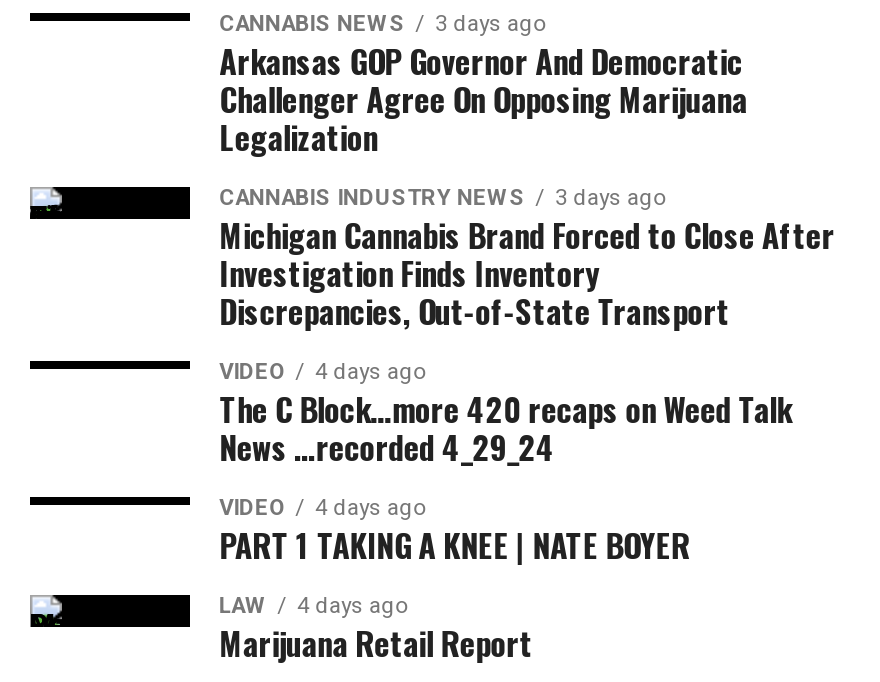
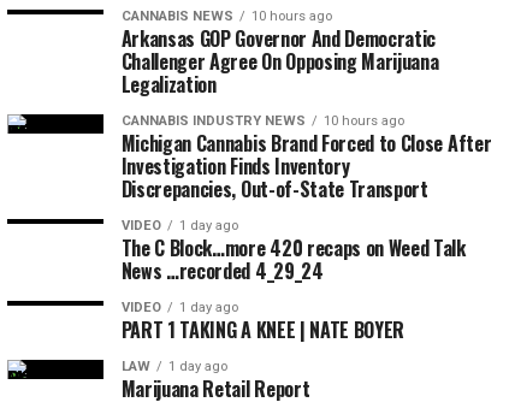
[219,11,545,37] CANNABIS NEWS 3 days ago -> [121,8,332,24] CANNABIS NEWS 10 hours ago
[219,185,665,211] CANNABIS INDUSTRY NEWS 3 days ago -> [121,113,404,129] CANNABIS INDUSTRY NEWS 10 hours ago
[219,359,425,385] VIDEO 4 days ago -> [121,218,238,233] VIDEO 1 day ago
[219,495,425,521] VIDEO 4 days ago -> [121,300,238,315] VIDEO 1 day ago
[219,593,407,619] LAW 4 days ago -> [121,359,227,374] LAW 1 day ago

